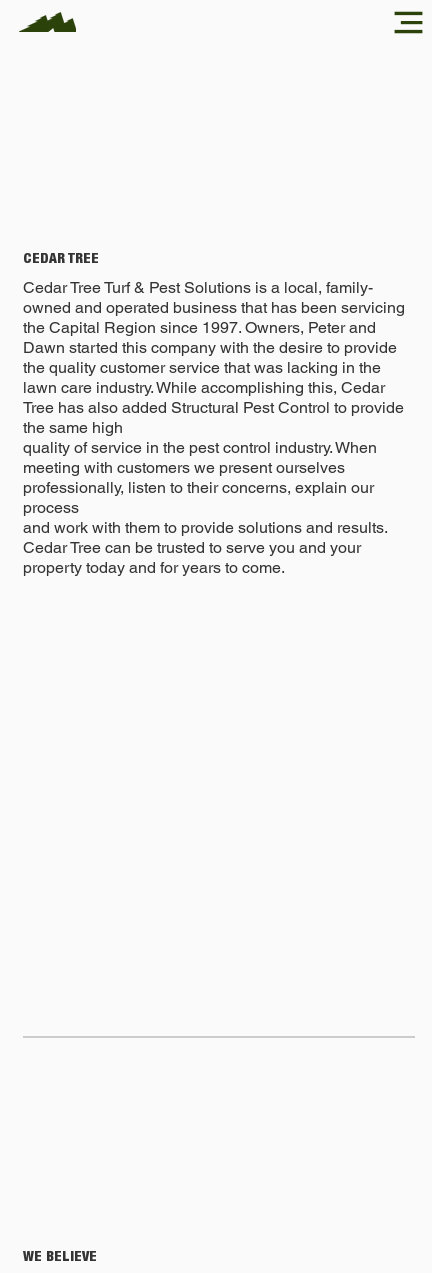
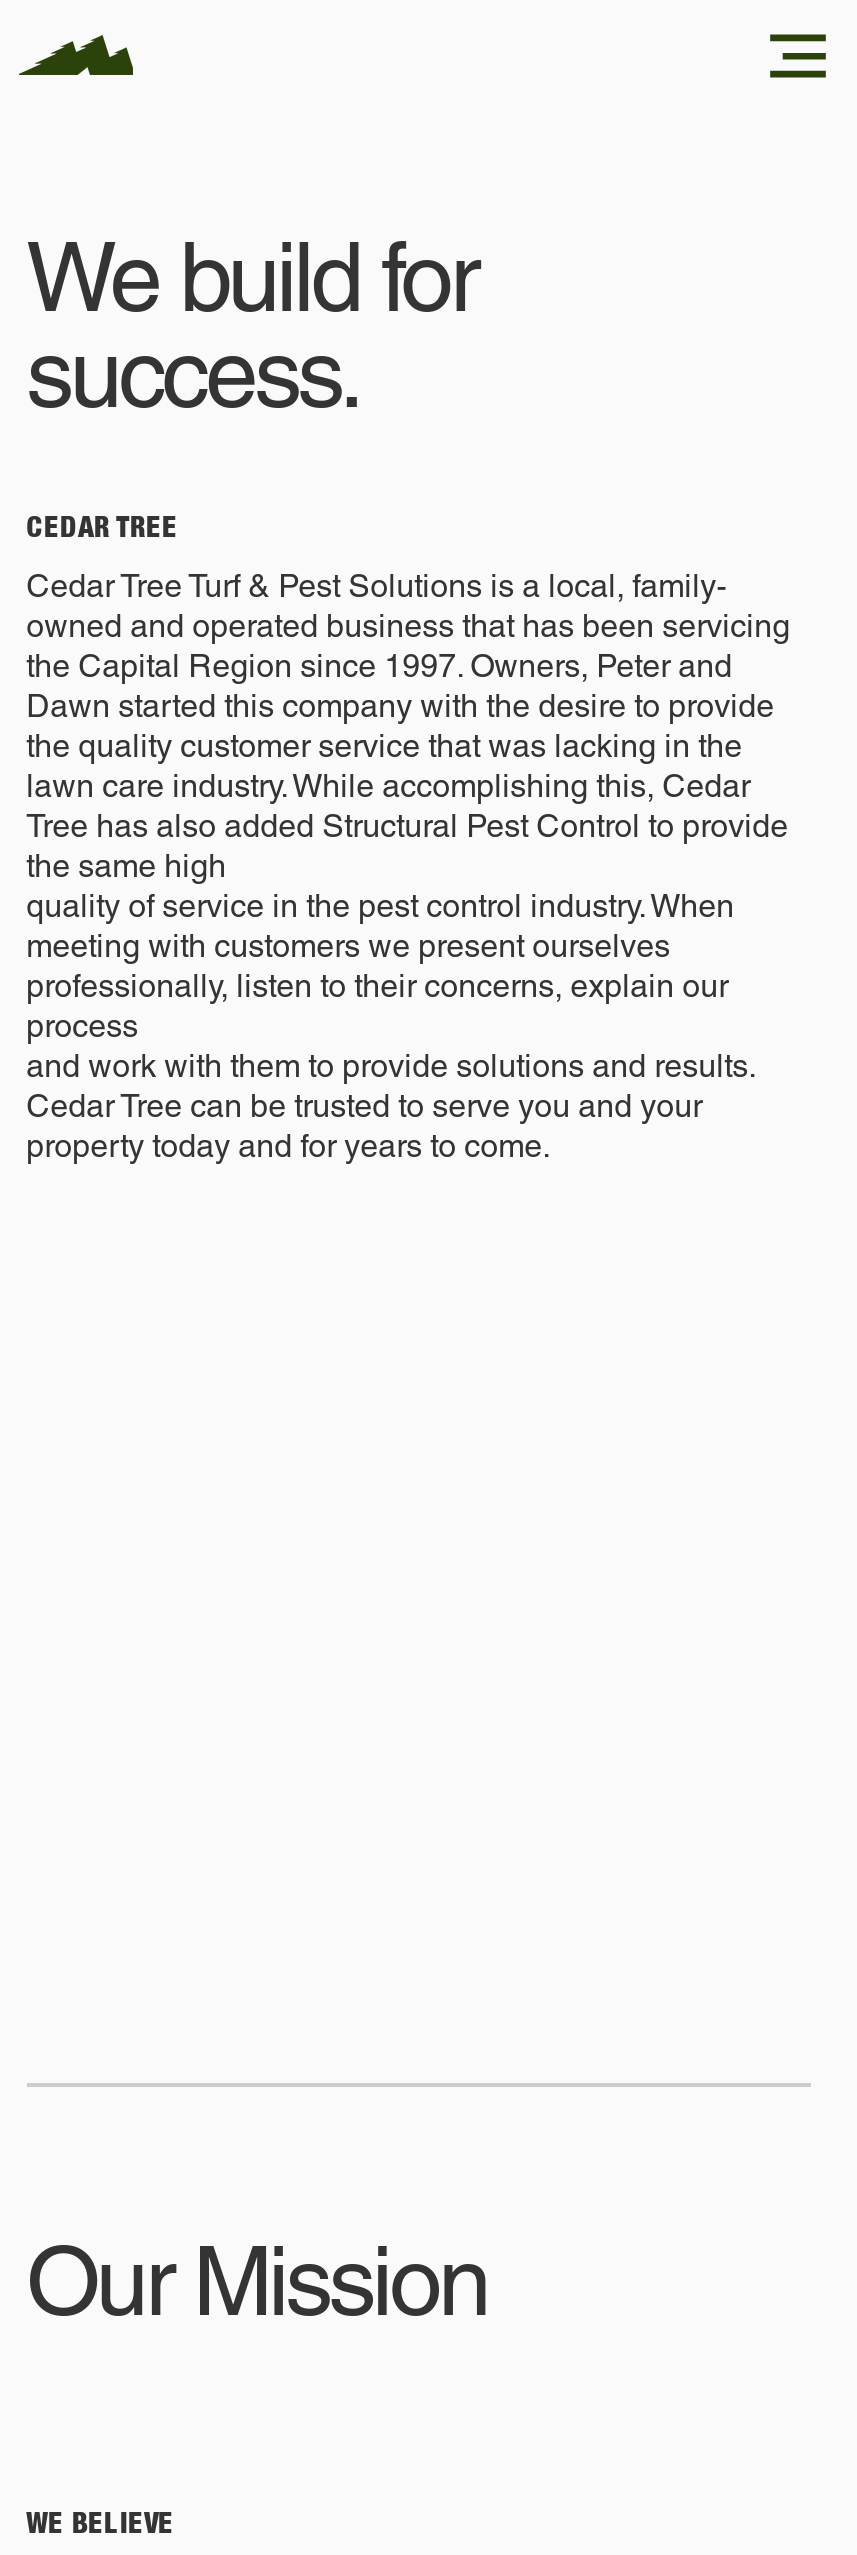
none -> [26,221,477,429] We build for | success.
none -> [26,2225,487,2337] Our Mission

